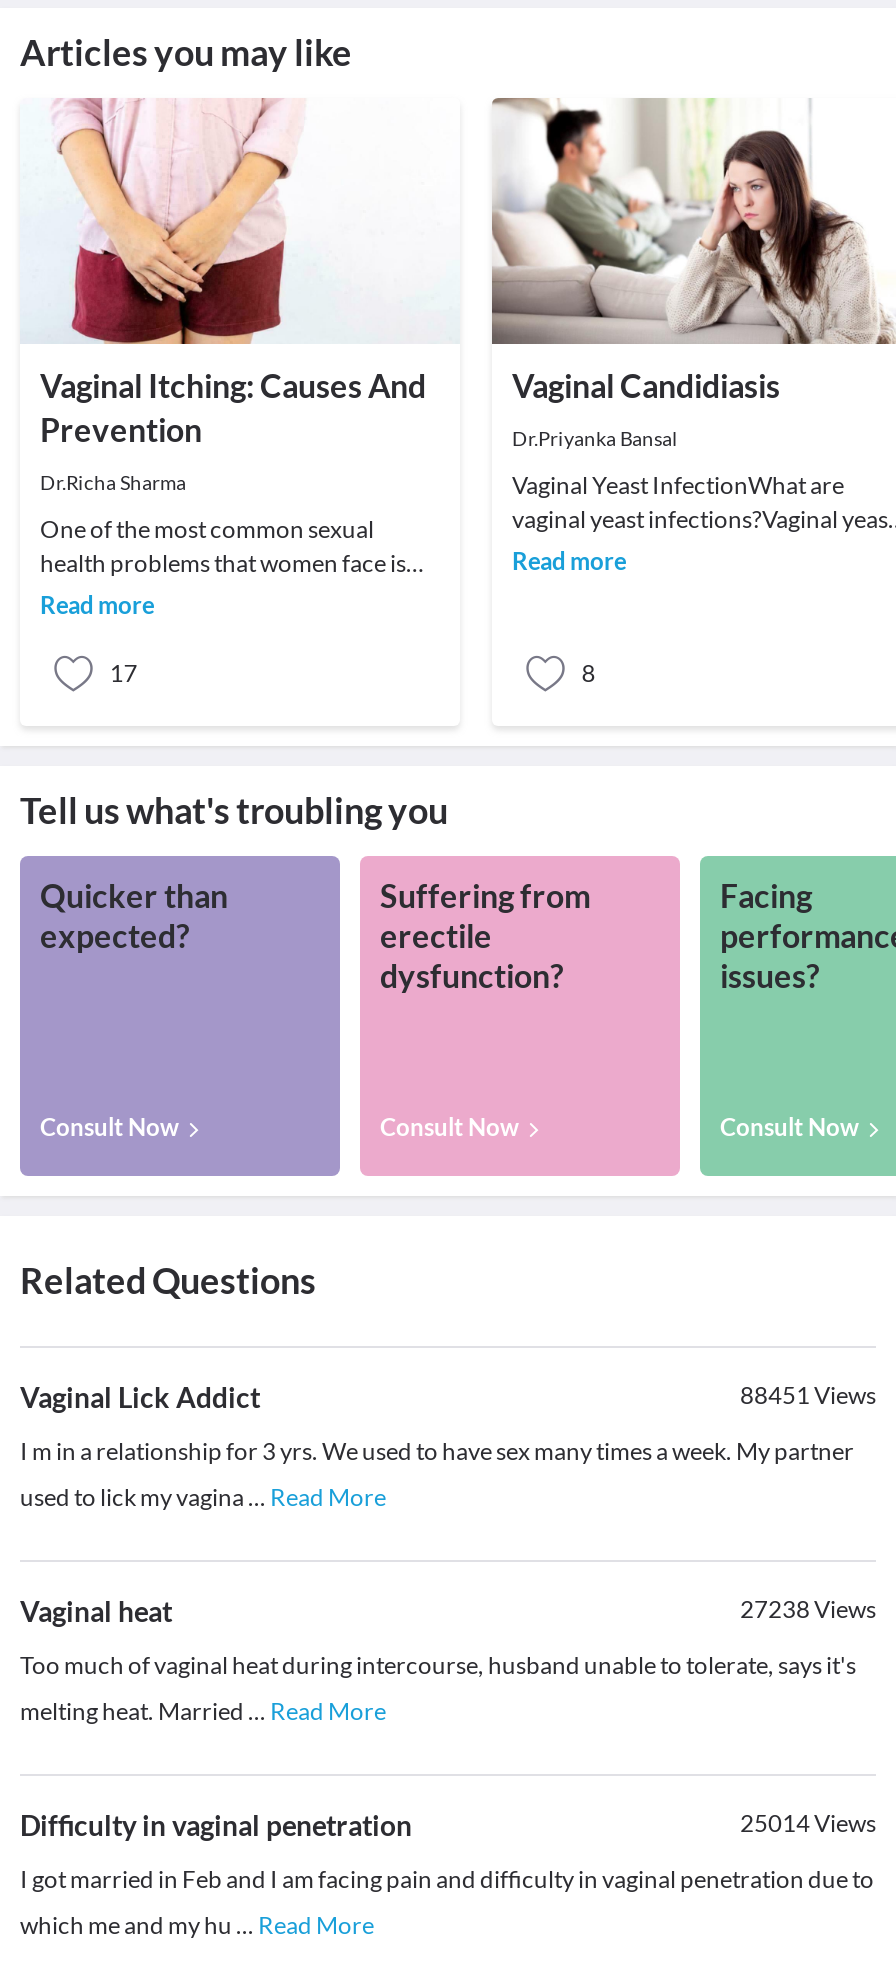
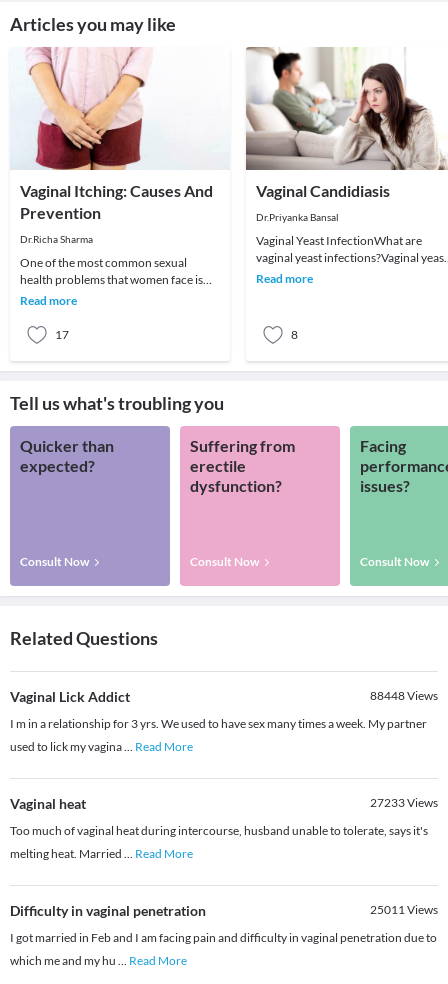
[740,1381,876,1411] 88451Views -> [370,688,438,703] 88448Views
[740,1595,876,1625] 27238Views -> [370,795,438,810] 27233Views
[740,1809,876,1839] 25014Views -> [370,902,438,917] 25011Views

